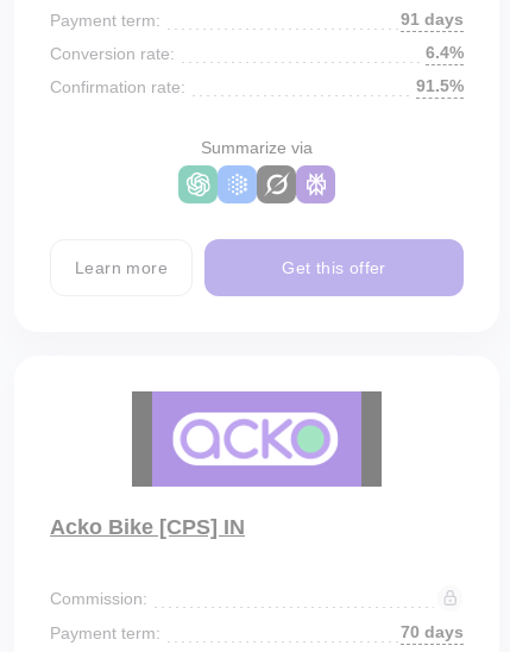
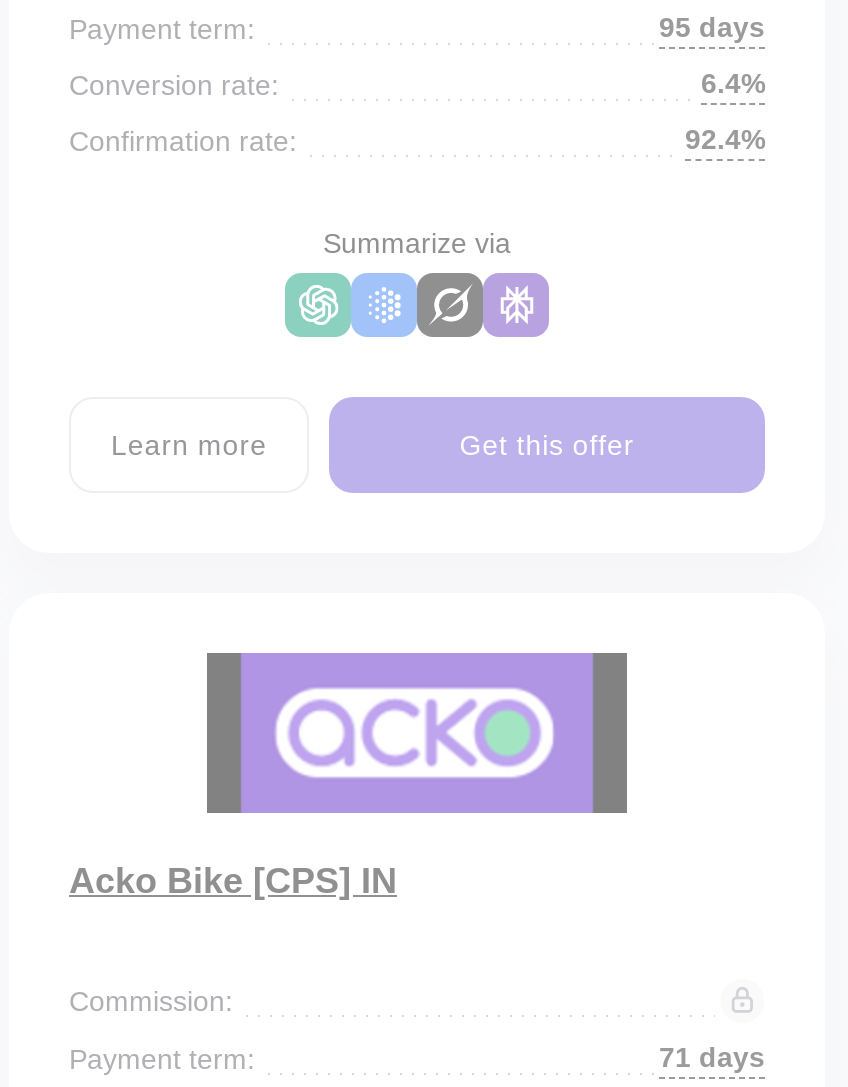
[401,10,464,29] 91 days -> [659,11,765,43] 95 days
[416,76,464,95] 91.5% -> [685,123,765,155] 92.4%
[401,622,464,641] 70 days -> [659,1041,765,1073] 71 days

